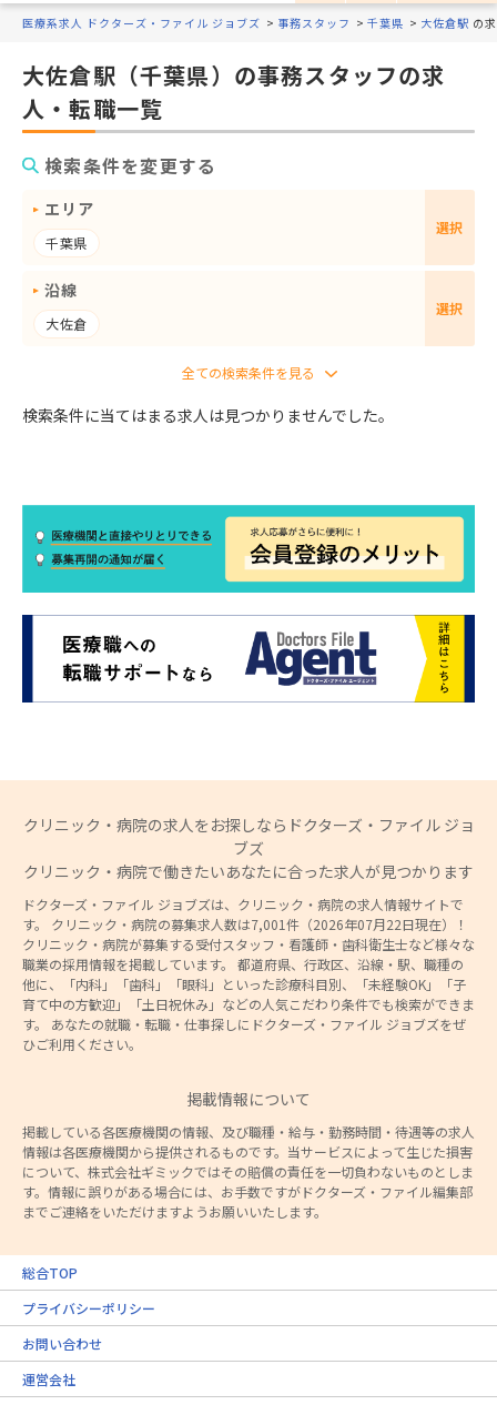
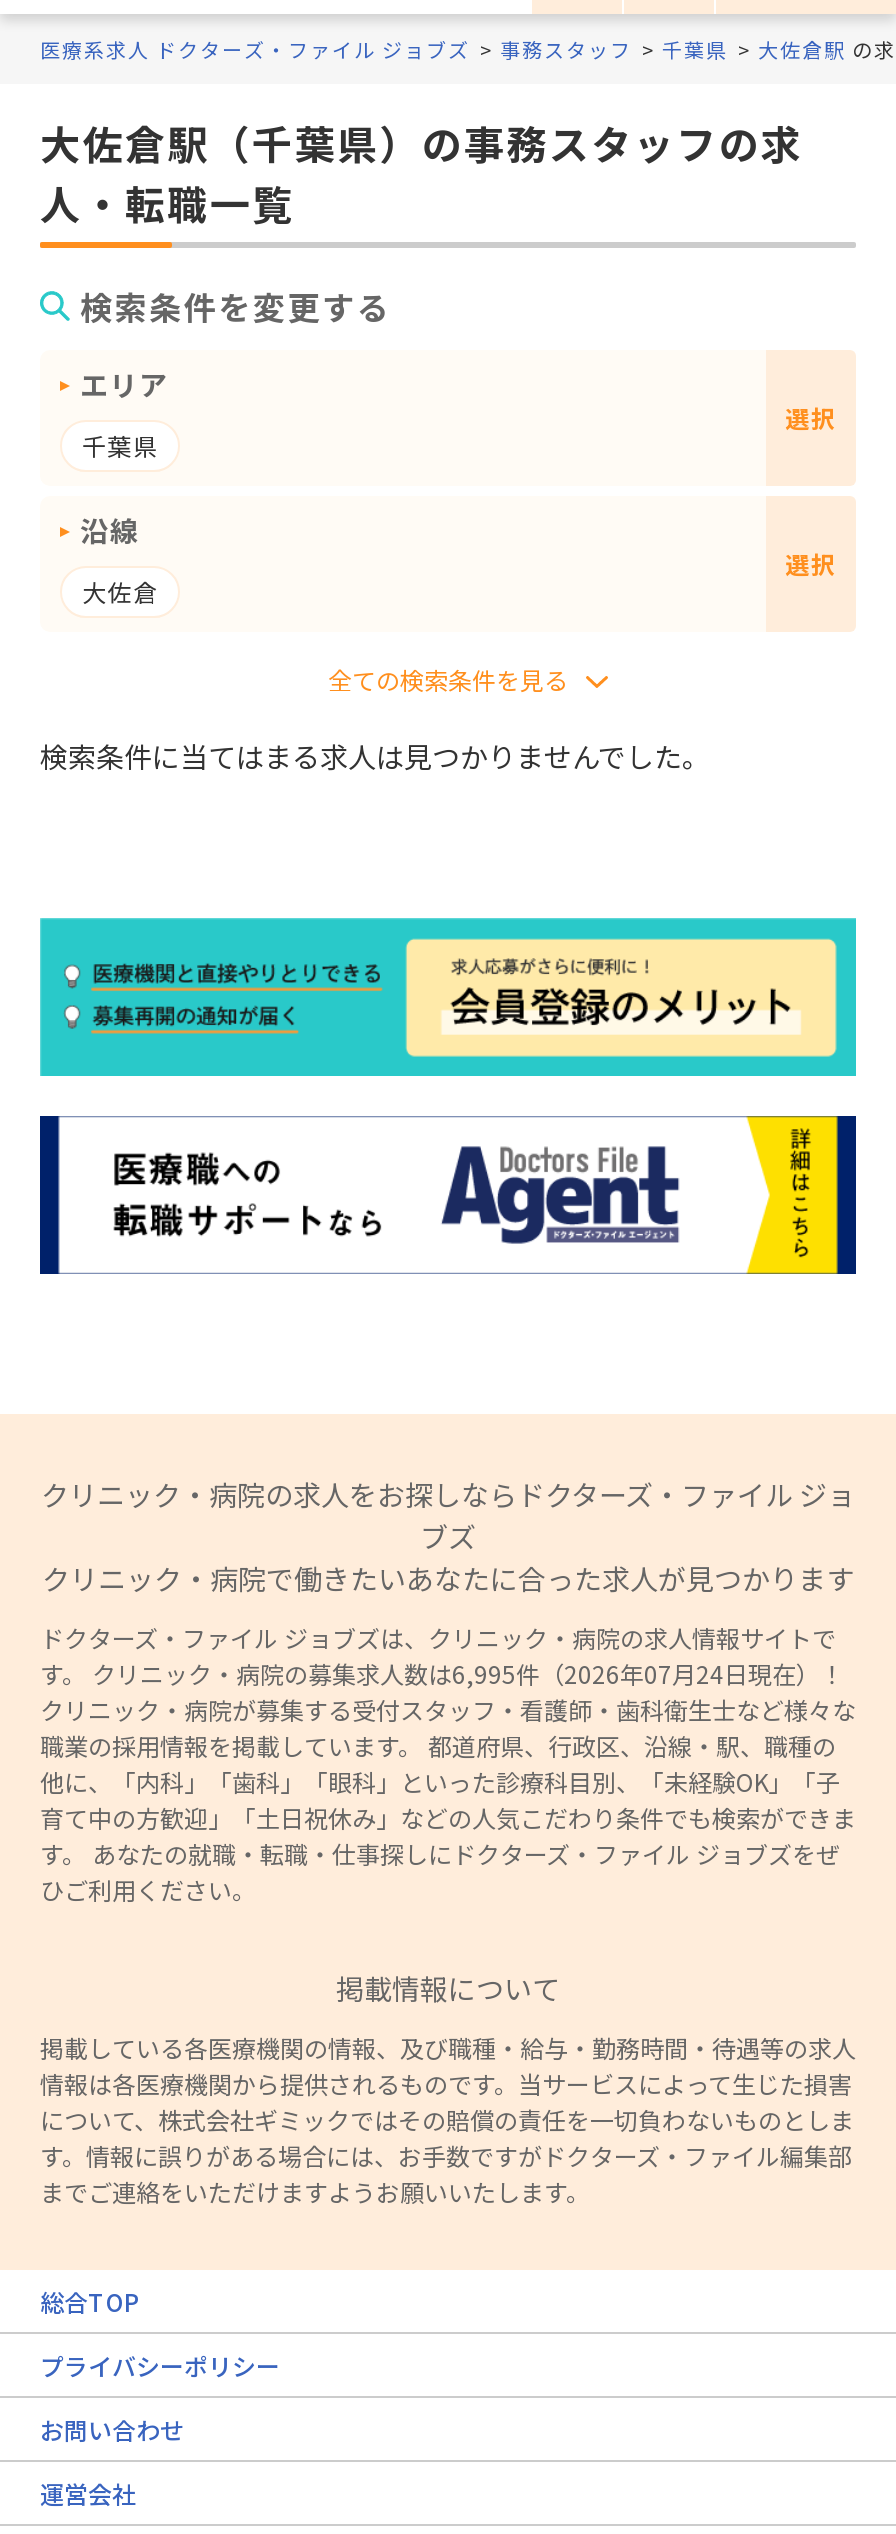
[22,915,468,934] す。 クリニック・病院の募集求人数は7,001件（2026年07月22日現在）！ -> [40,1657,844,1691] す。 クリニック・病院の募集求人数は6,995件（2026年07月24日現在）！

